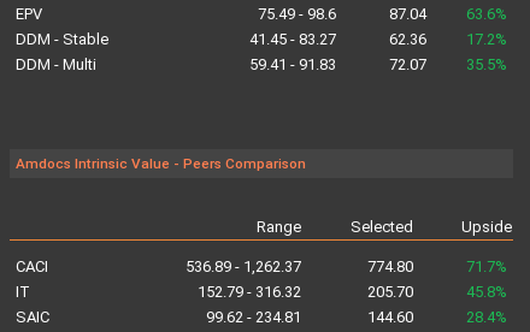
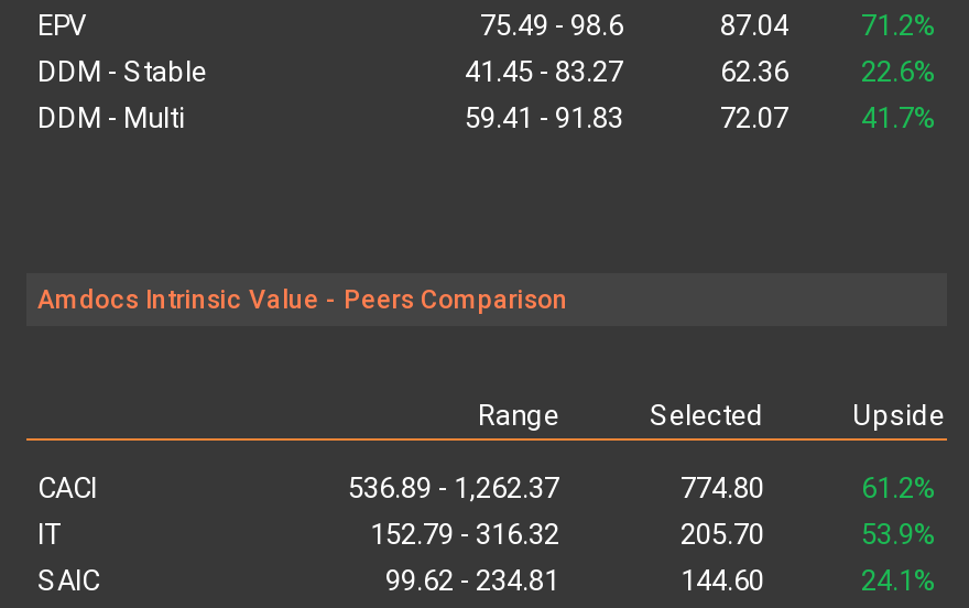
[466,5,507,23] 63.6% -> [861,10,936,43] 71.2%
[466,31,507,49] 17.2% -> [861,56,936,89] 22.6%
[466,56,507,74] 35.5% -> [861,102,936,135] 41.7%
[466,258,507,276] 71.7% -> [861,472,936,505] 61.2%
[466,283,507,301] 45.8% -> [861,519,936,552] 53.9%
[466,308,507,326] 28.4% -> [861,565,936,598] 24.1%

